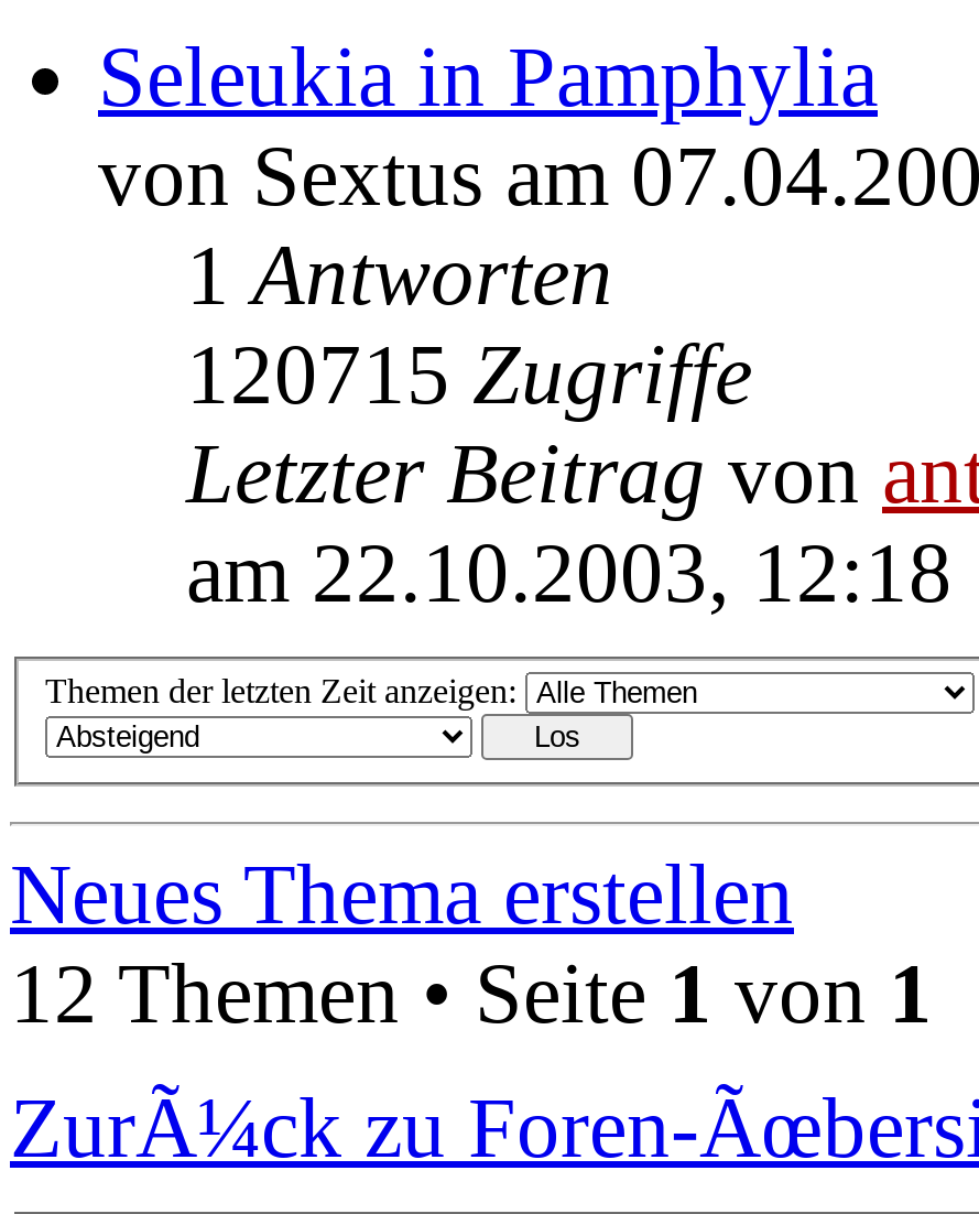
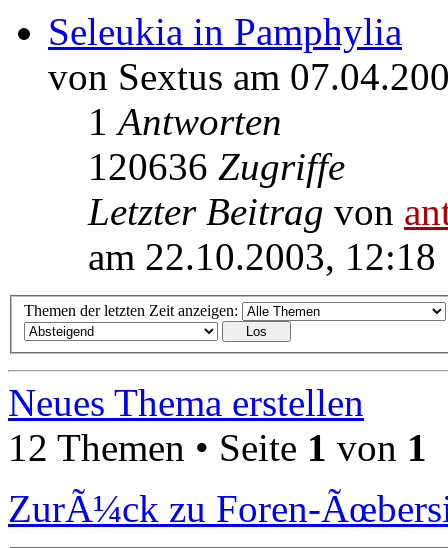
[186,326,752,421] 120715 Zugriffe -> [88,145,345,188] 120636 Zugriffe

